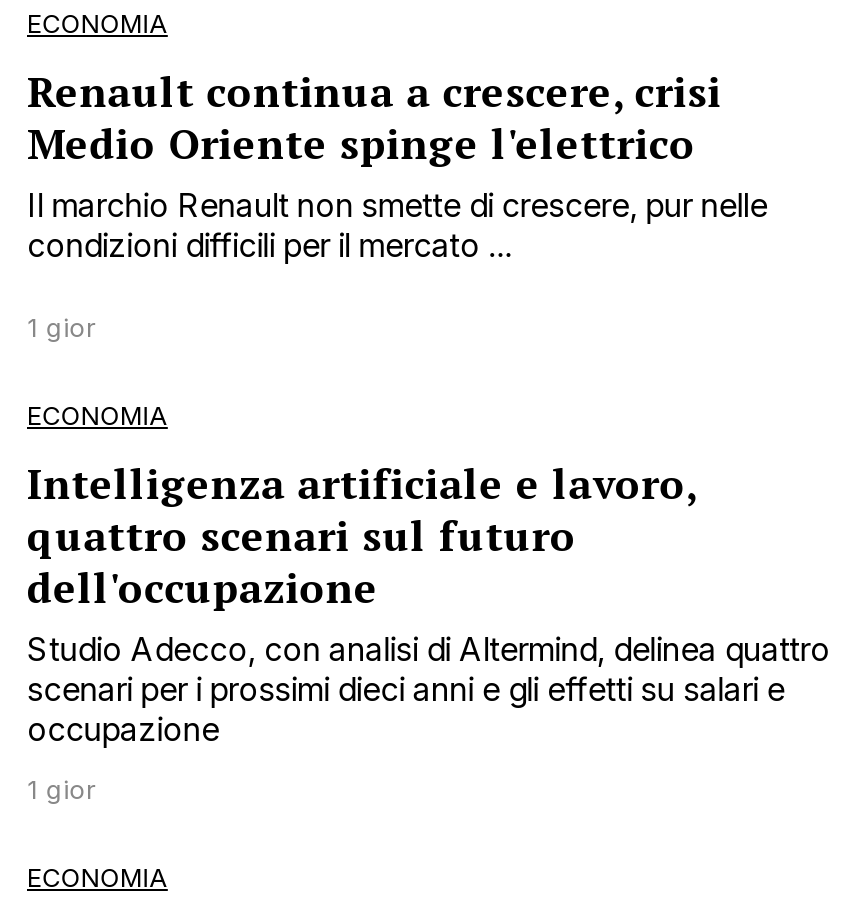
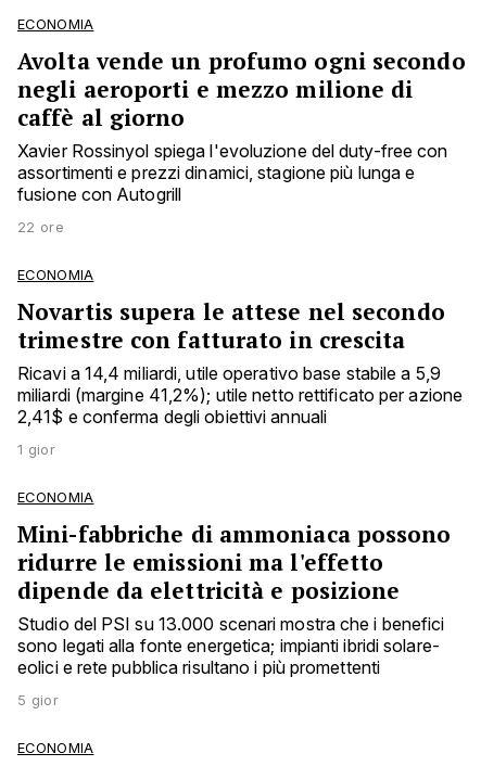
[27,63,767,265] Renault continua a crescere, crisi | Medio Oriente spinge l'elettrico | Il marchio Renault non smette di crescere, pur nelle | condizioni difficili per il mercato ... -> [17,46,465,427] Avolta vende un profumo ogni secondo | negli aeroporti e mezzo milione di | caffè al giorno | Xavier Rossinyol spiega l'evoluzione del duty-free con | assortimenti e prezzi dinamici, stagione più lunga e | fusione con Autogrill | 22 ore | ECONOMIA | Novartis supera le attese nel secondo | trimestre con fatturato in crescita | Ricavi a 14,4 miliardi, utile operativo base stabile a 5,9 | miliardi (margine 41,2%); utile netto rettificato per azione | 2,41$ e conferma degli obiettivi annuali
[27,455,830,749] Intelligenza artificiale e lavoro, | quattro scenari sul futuro | dell'occupazione | Studio Adecco, con analisi di Altermind, delinea quattro | scenari per i prossimi dieci anni e gli effetti su salari e | occupazione -> [17,519,451,678] Mini-fabbriche di ammoniaca possono | ridurre le emissioni ma l'effetto | dipende da elettricità e posizione | Studio del PSI su 13.000 scenari mostra che i benefici | sono legati alla fonte energetica; impianti ibridi solare- | eolici e rete pubblica risultano i più promettenti
[27,775,97,805] 1 gior -> [17,692,58,708] 5 gior

